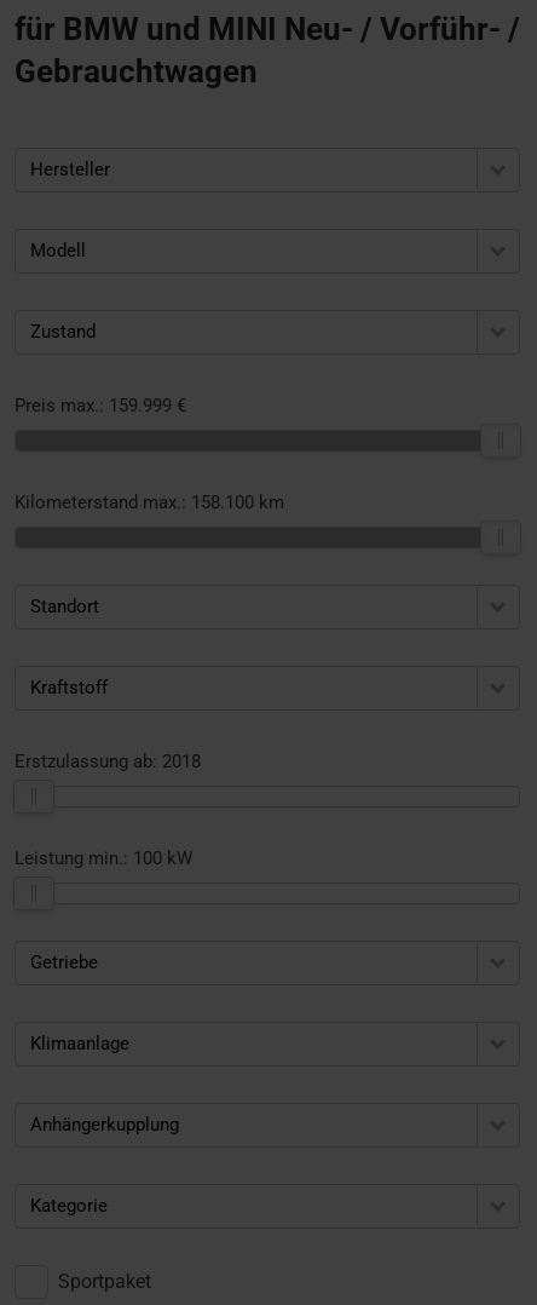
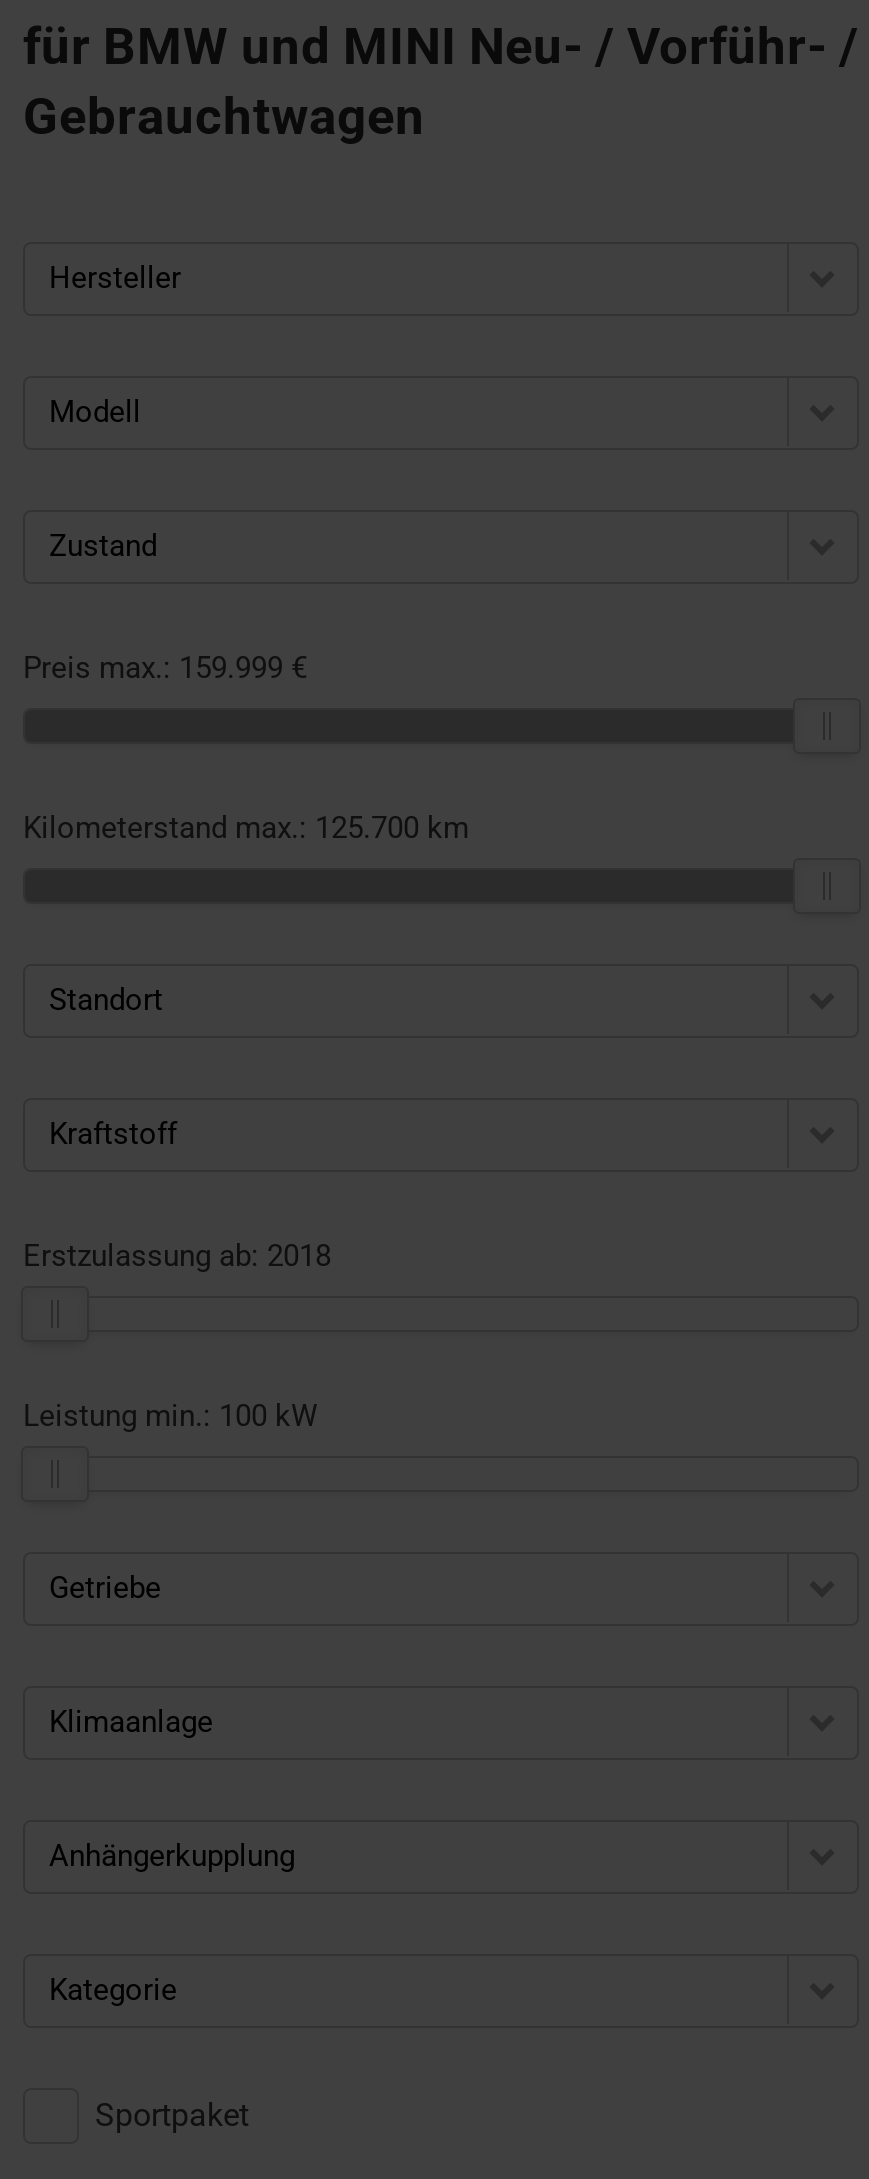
[15,491,284,513] Kilometerstand max.: 158.100 km -> [23,810,469,846] Kilometerstand max.: 125.700 km

